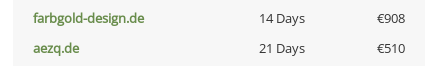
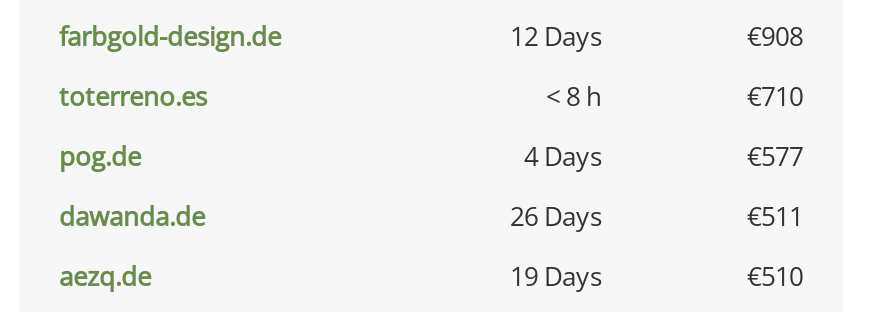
[258,9,304,27] 14 Days -> [510,18,602,54] 12 Days
none -> [59,78,803,234] toterreno.es | < 8 h | €710 | pog.de | 4 Days | €577 | dawanda.de | 26 Days | €511
[258,39,304,57] 21 Days -> [510,258,602,294] 19 Days

